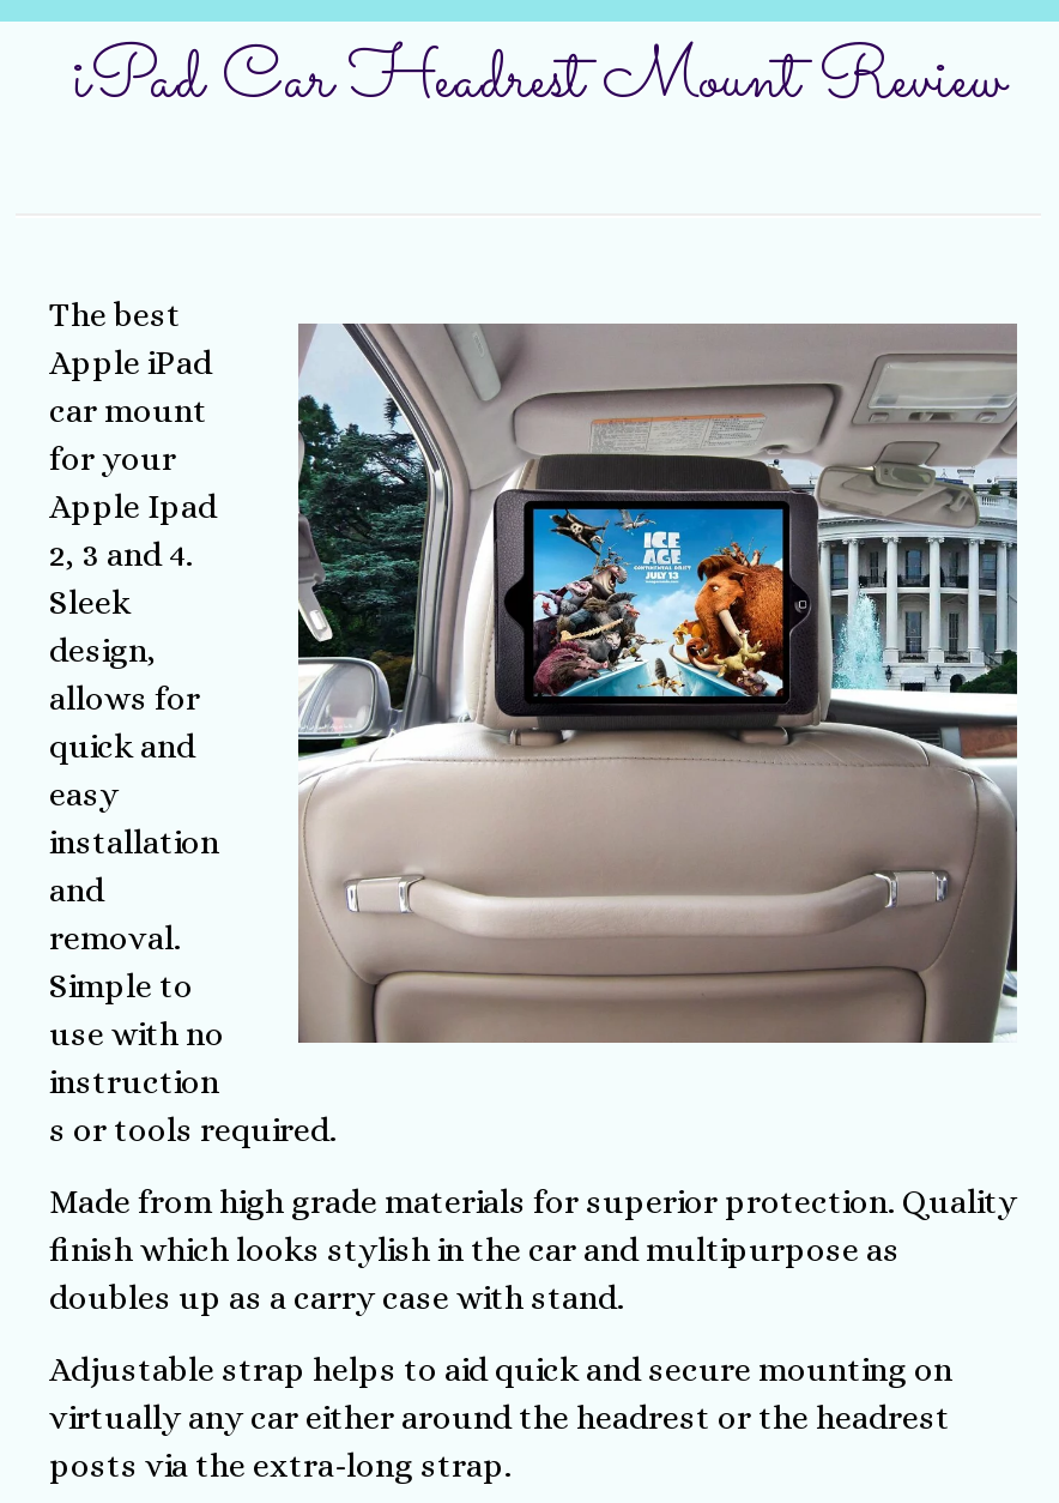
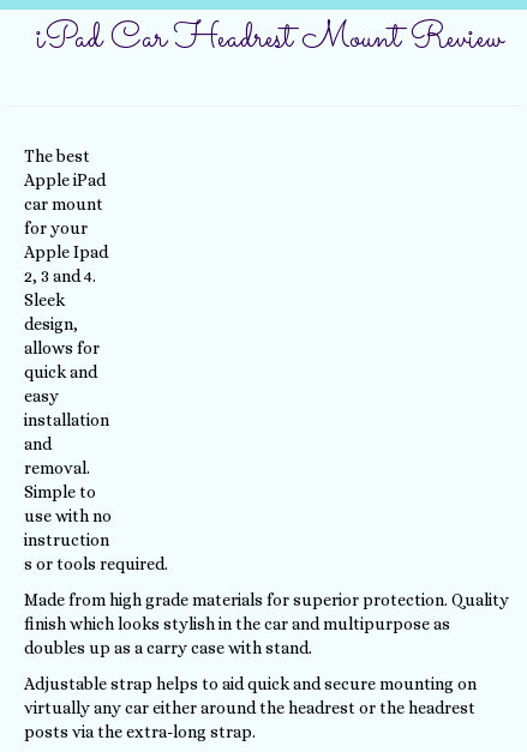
[296,320,1019,1046] [image] -> none

